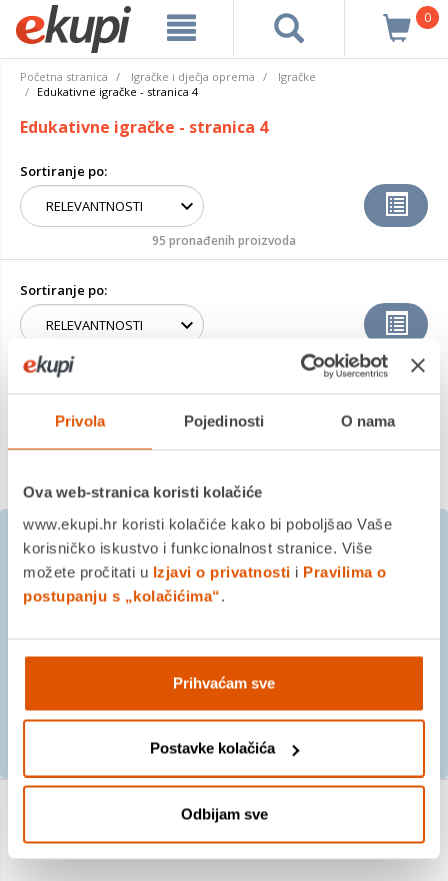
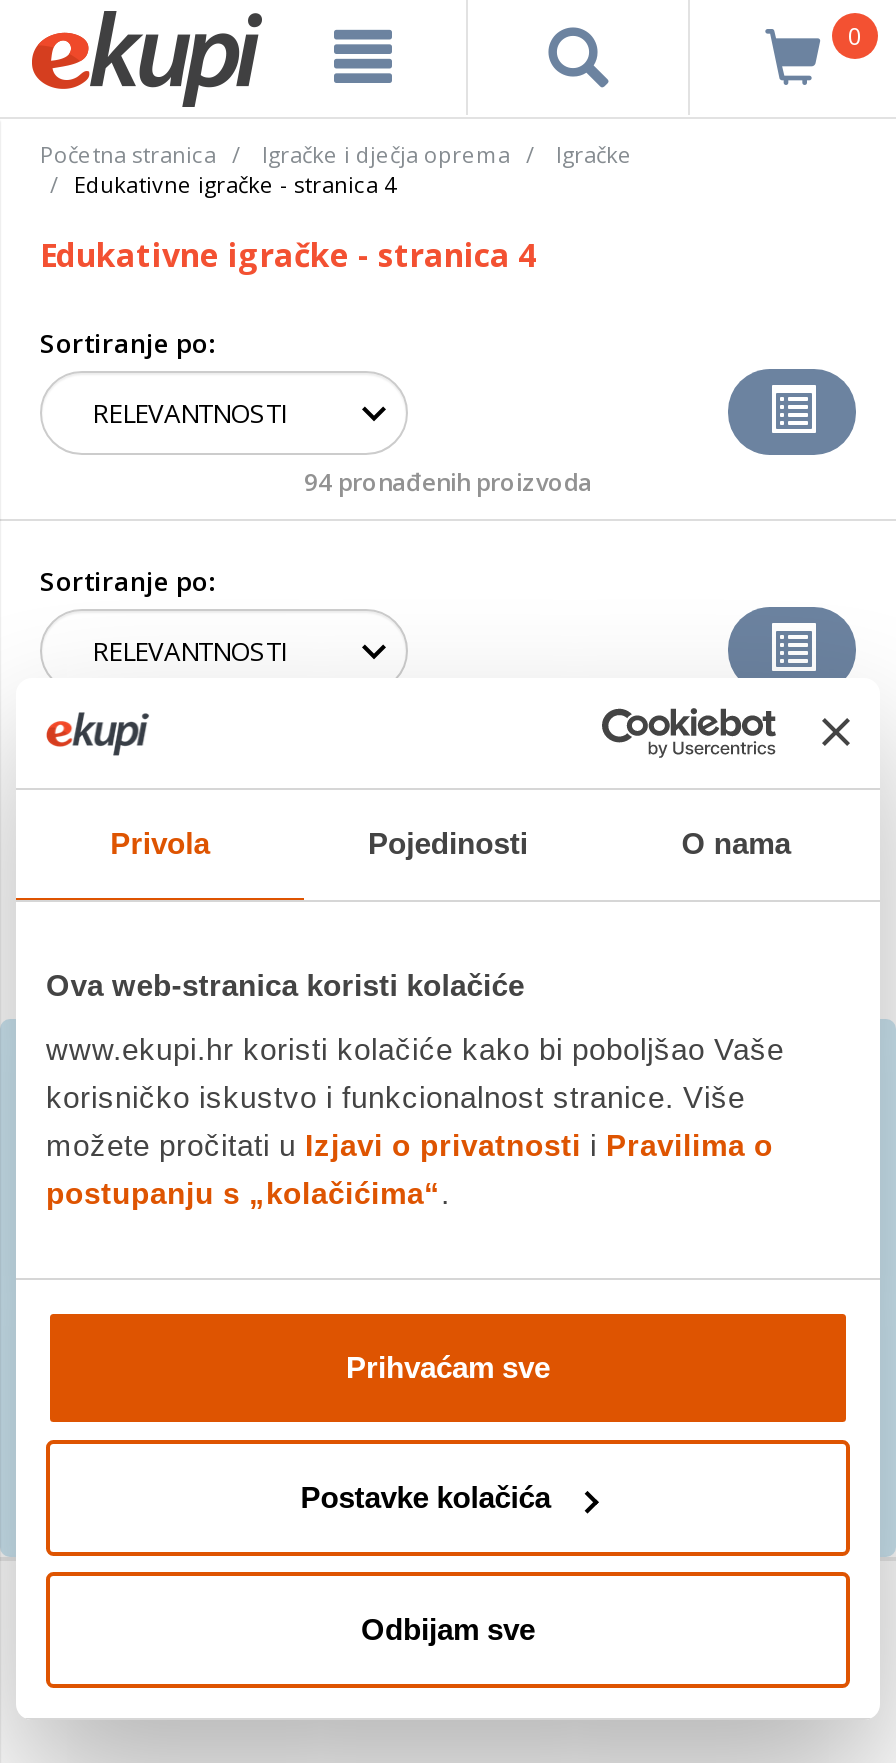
[152,232,296,249] 95 pronađenih proizvoda -> [304,465,592,499] 94 pronađenih proizvoda

